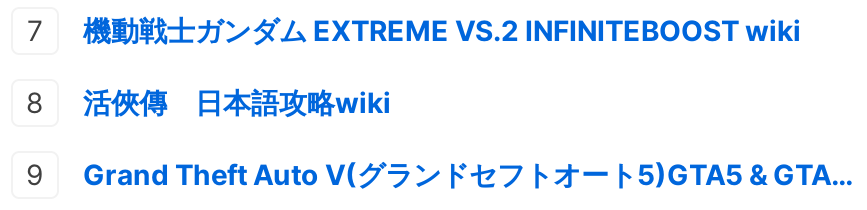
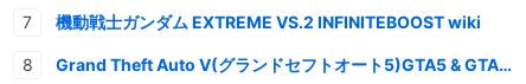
[83,84,391,118] 活俠傳 日本語攻略wiki -> none

